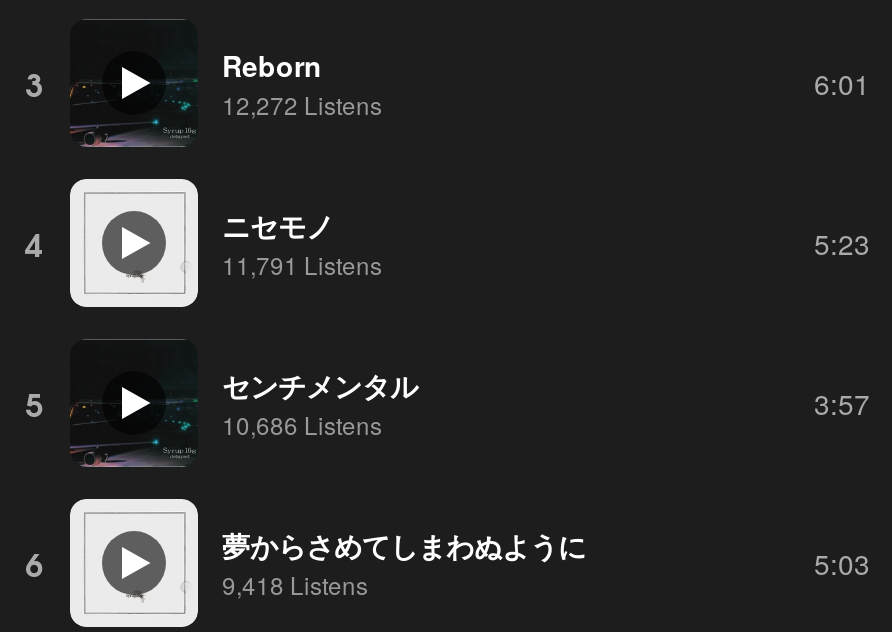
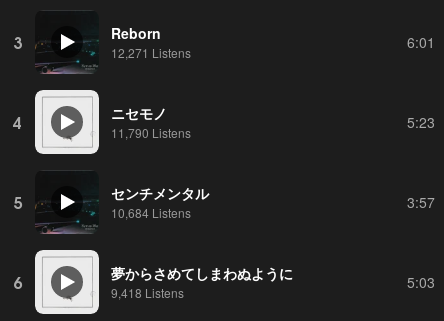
[222,86,382,120] 12,272 Listens -> [111,43,191,60] 12,271 Listens
[222,246,382,280] 11,791 Listens -> [111,123,191,140] 11,790 Listens
[222,406,382,440] 10,686 Listens -> [111,203,191,220] 10,684 Listens

